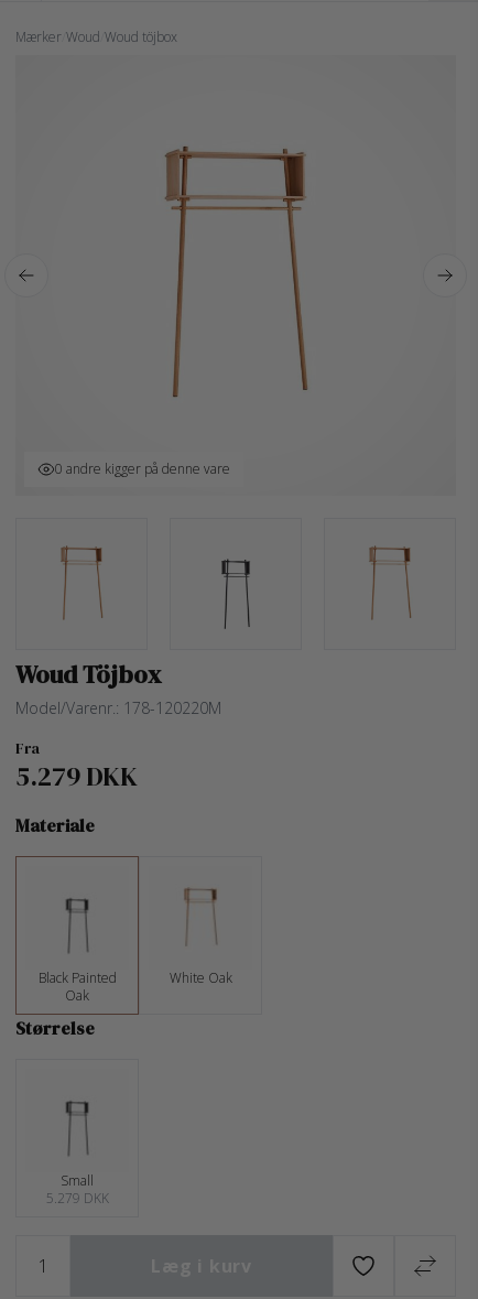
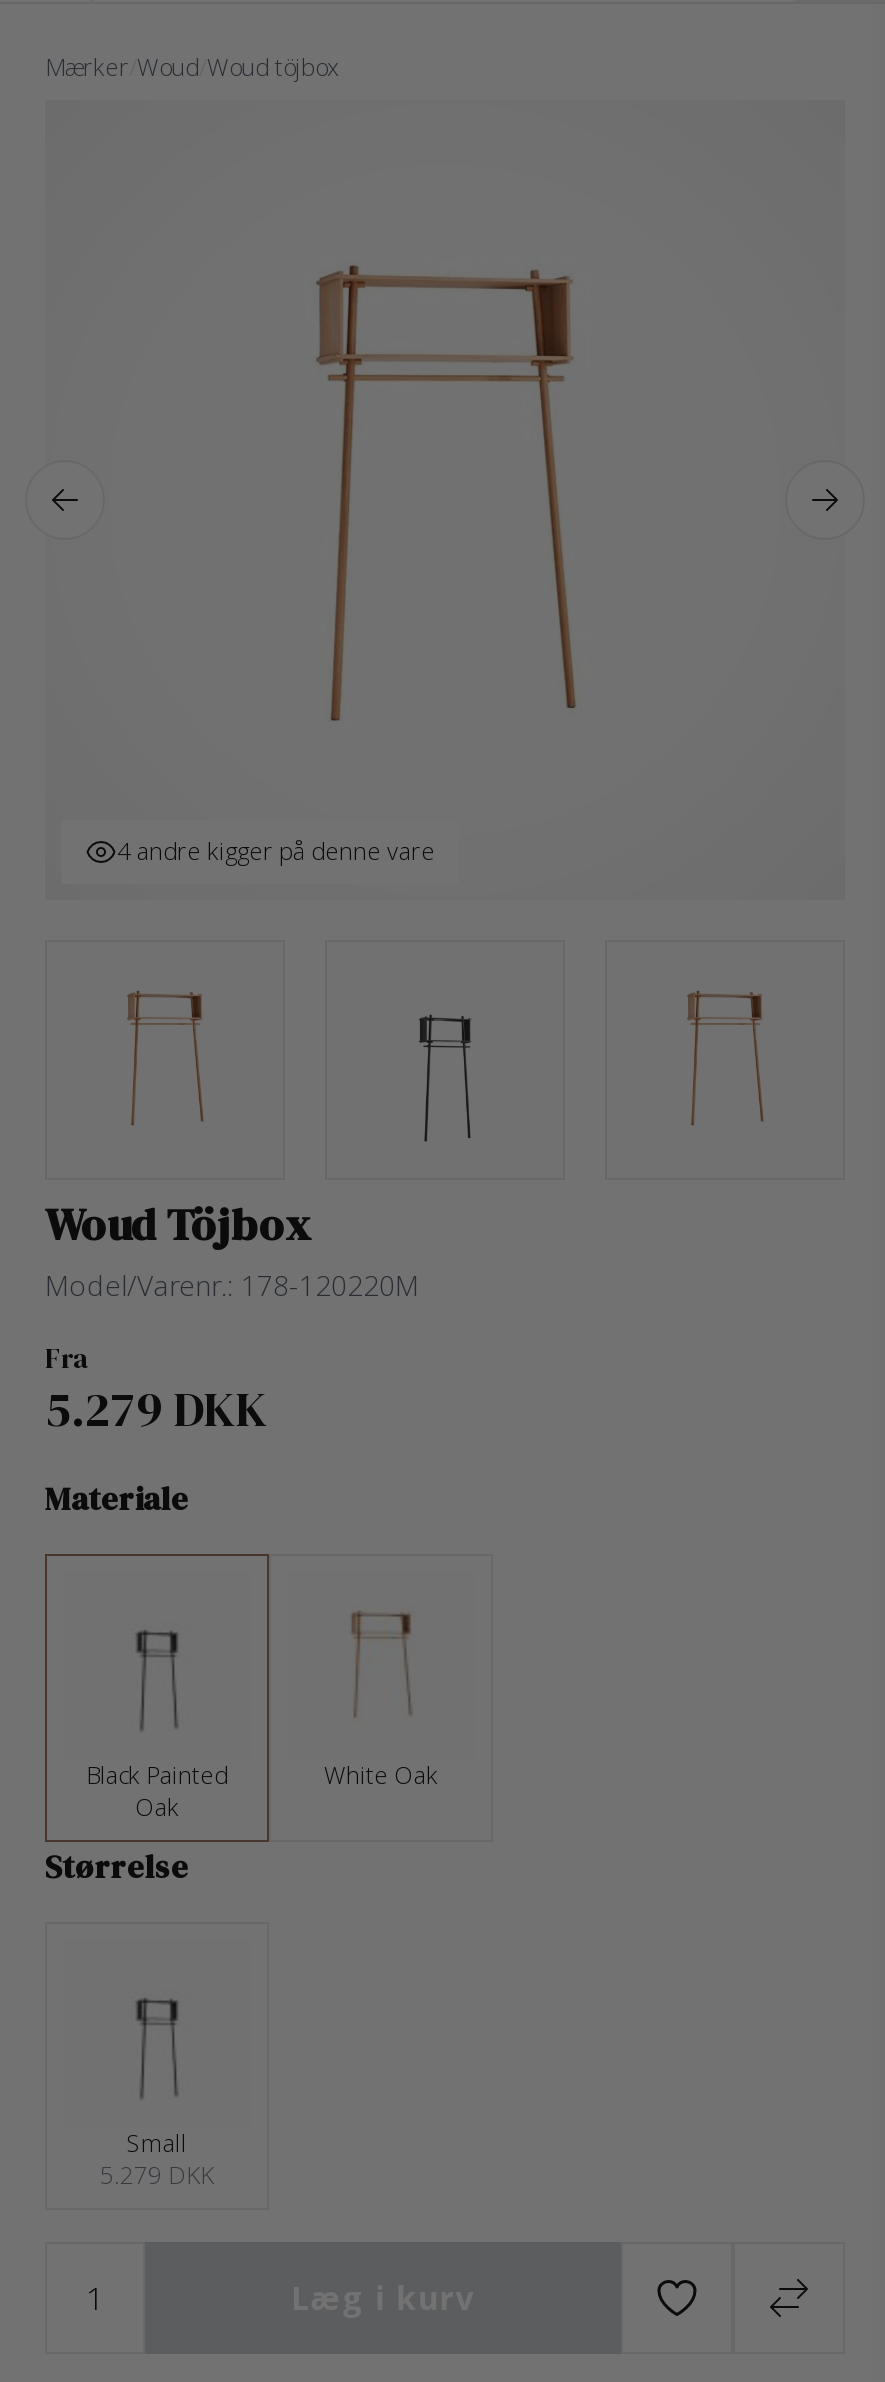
[55,459,230,478] 0 andre kigger på denne vare -> [117,834,435,868] 4 andre kigger på denne vare

